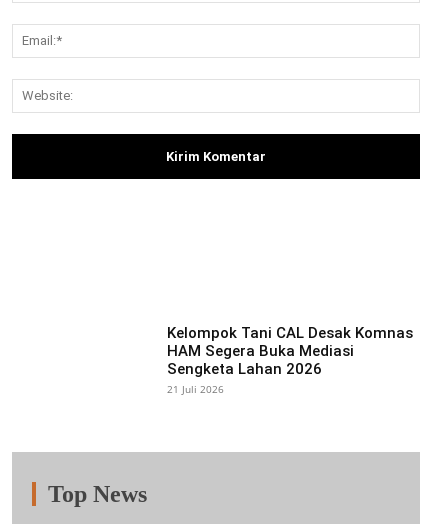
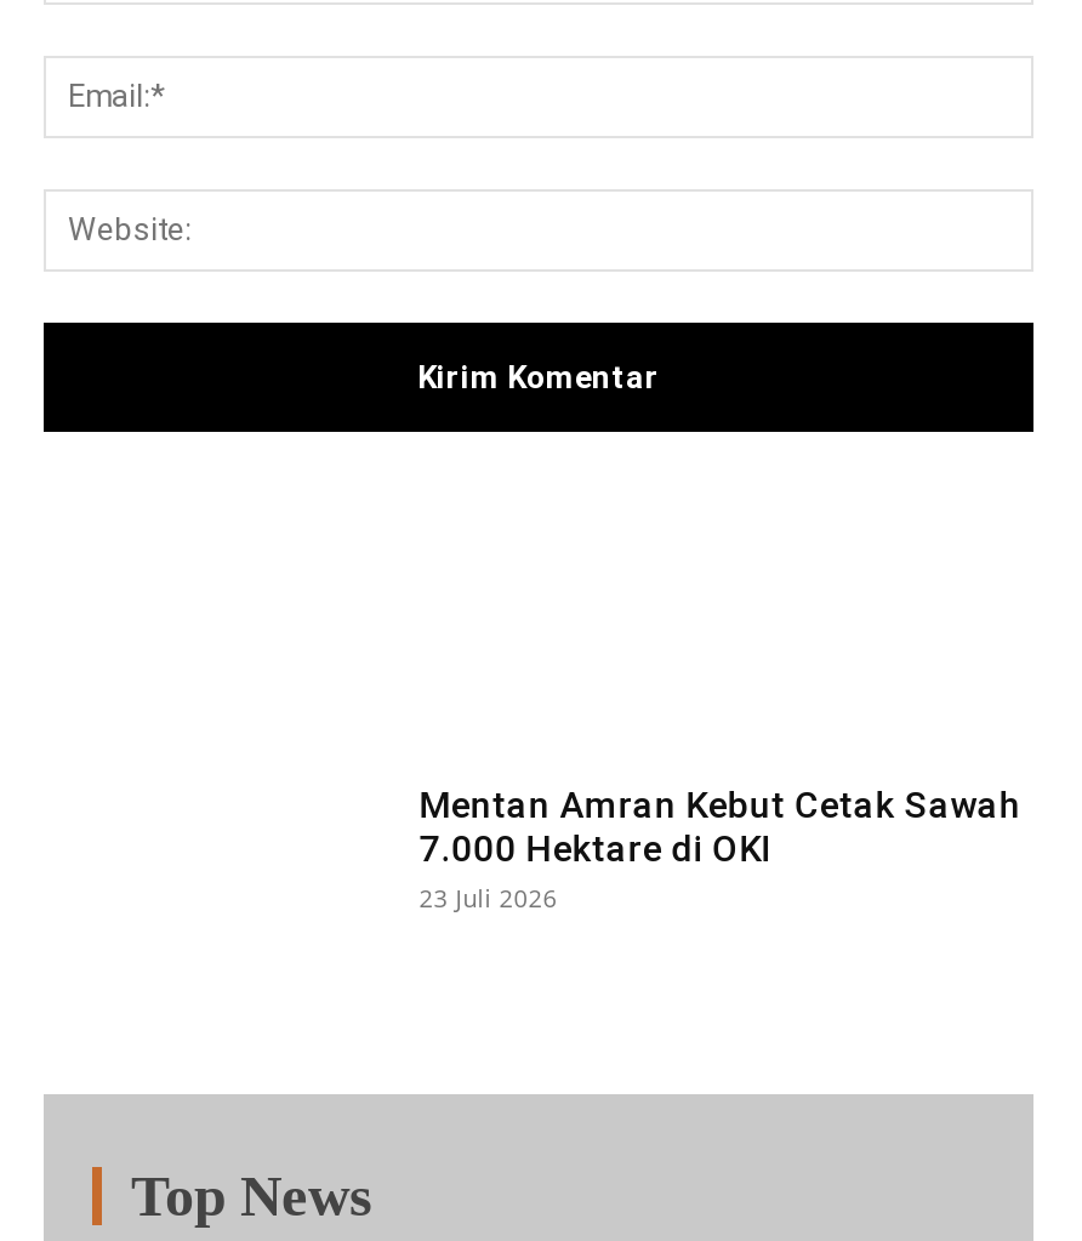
[167,324,413,396] Kelompok Tani CAL Desak Komnas | HAM Segera Buka Mediasi | Sengketa Lahan 2026 | 21 Juli 2026 -> [419,783,1021,914] Mentan Amran Kebut Cetak Sawah | 7.000 Hektare di OKI | 23 Juli 2026

